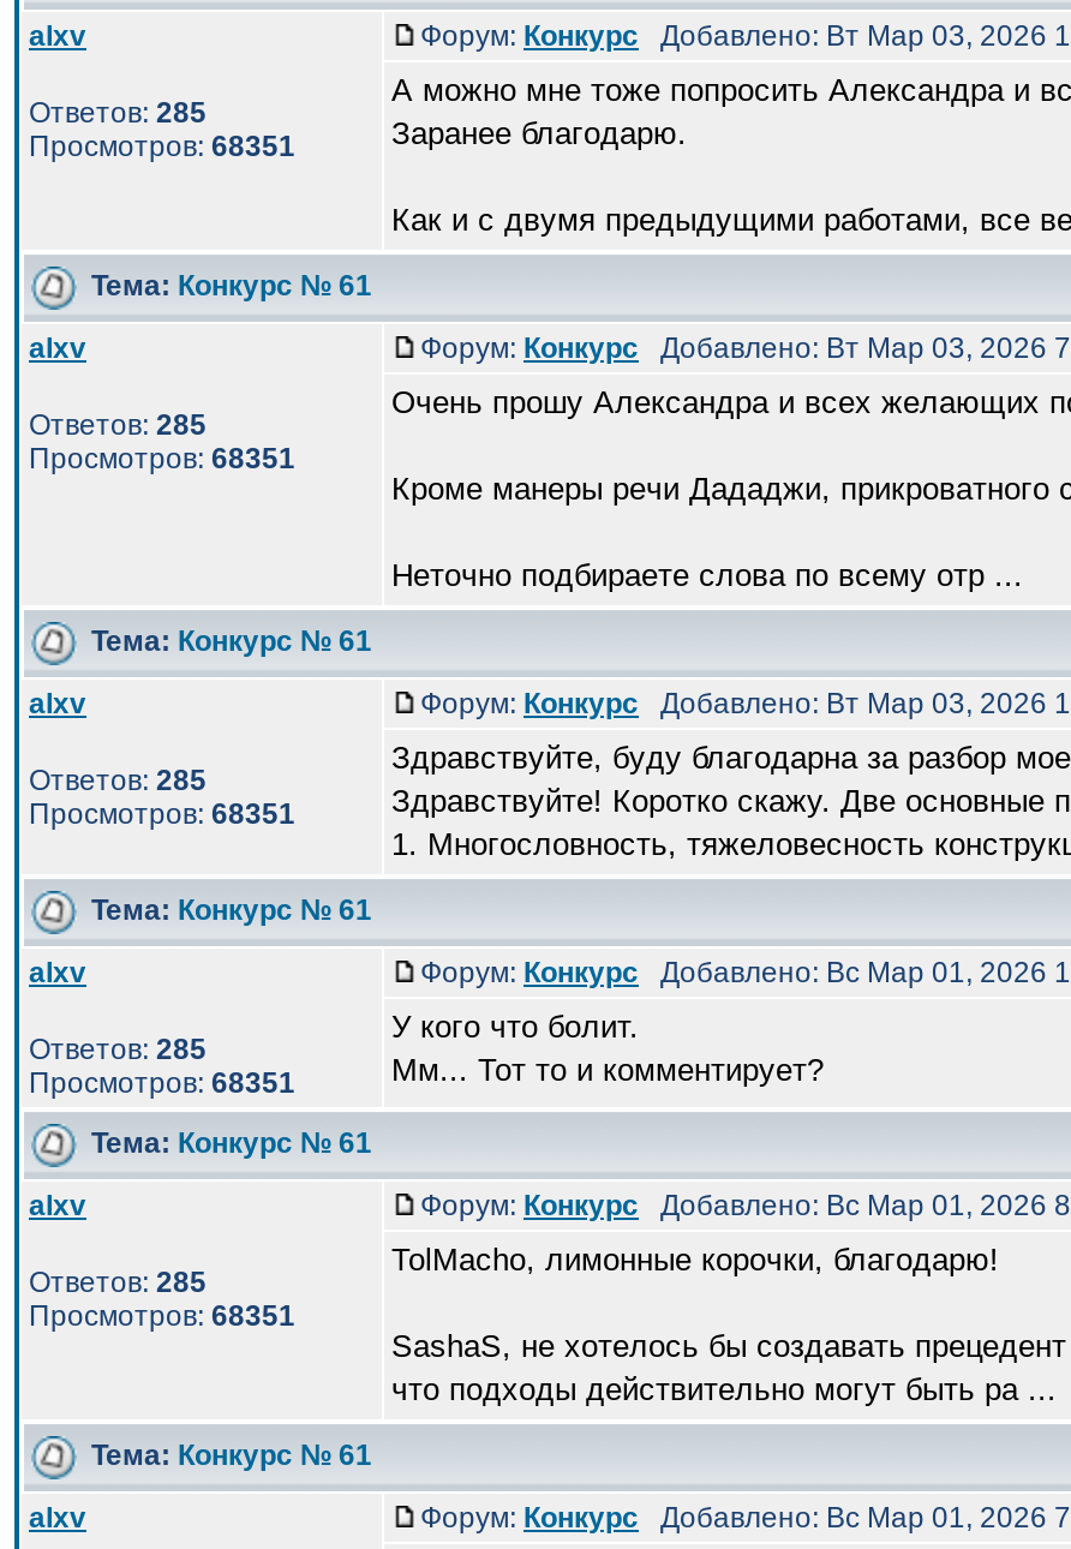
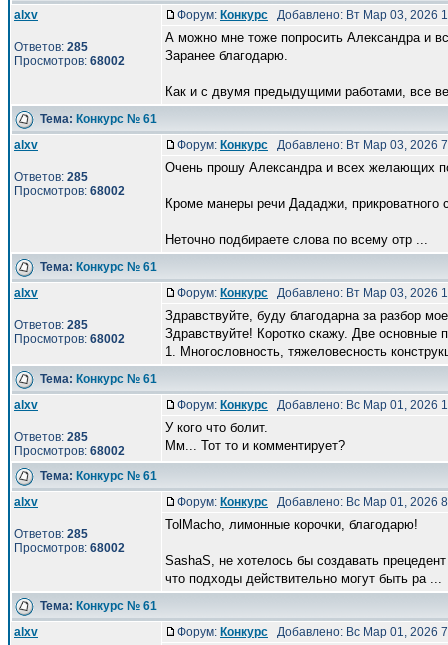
[29,130,295,163] Просмотров: 68351 -> [14,54,125,68] Просмотров: 68002
[29,442,295,476] Просмотров: 68351 -> [14,184,125,198] Просмотров: 68002
[29,797,295,831] Просмотров: 68351 -> [14,332,125,346] Просмотров: 68002
[29,1066,295,1100] Просмотров: 68351 -> [14,444,125,458] Просмотров: 68002
[29,1299,295,1333] Просмотров: 68351 -> [14,541,125,555] Просмотров: 68002

